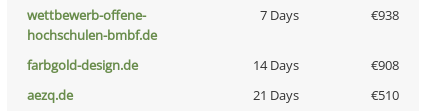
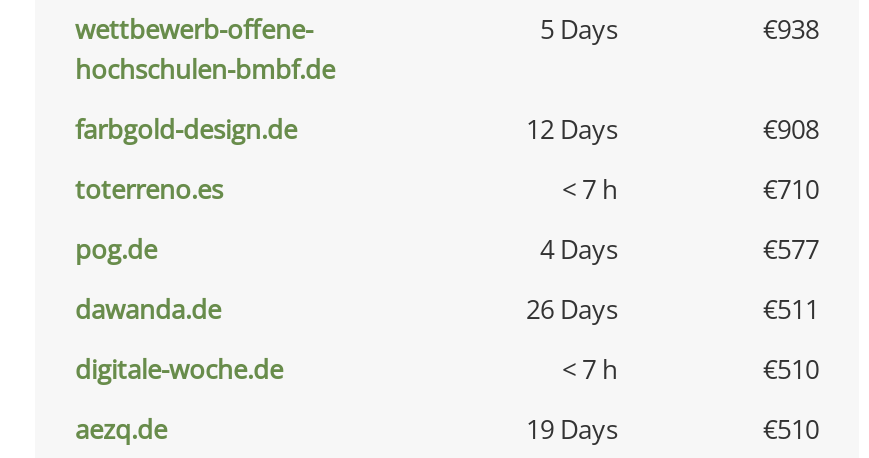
[259,5,298,23] 7 Days -> [540,10,618,46] 5 Days
[252,55,298,73] 14 Days -> [526,110,618,146] 12 Days
none -> [75,170,819,386] toterreno.es | < 7 h | €710 | pog.de | 4 Days | €577 | dawanda.de | 26 Days | €511 | digitale-woche.de | < 7 h | €510
[252,85,298,103] 21 Days -> [526,410,618,446] 19 Days

